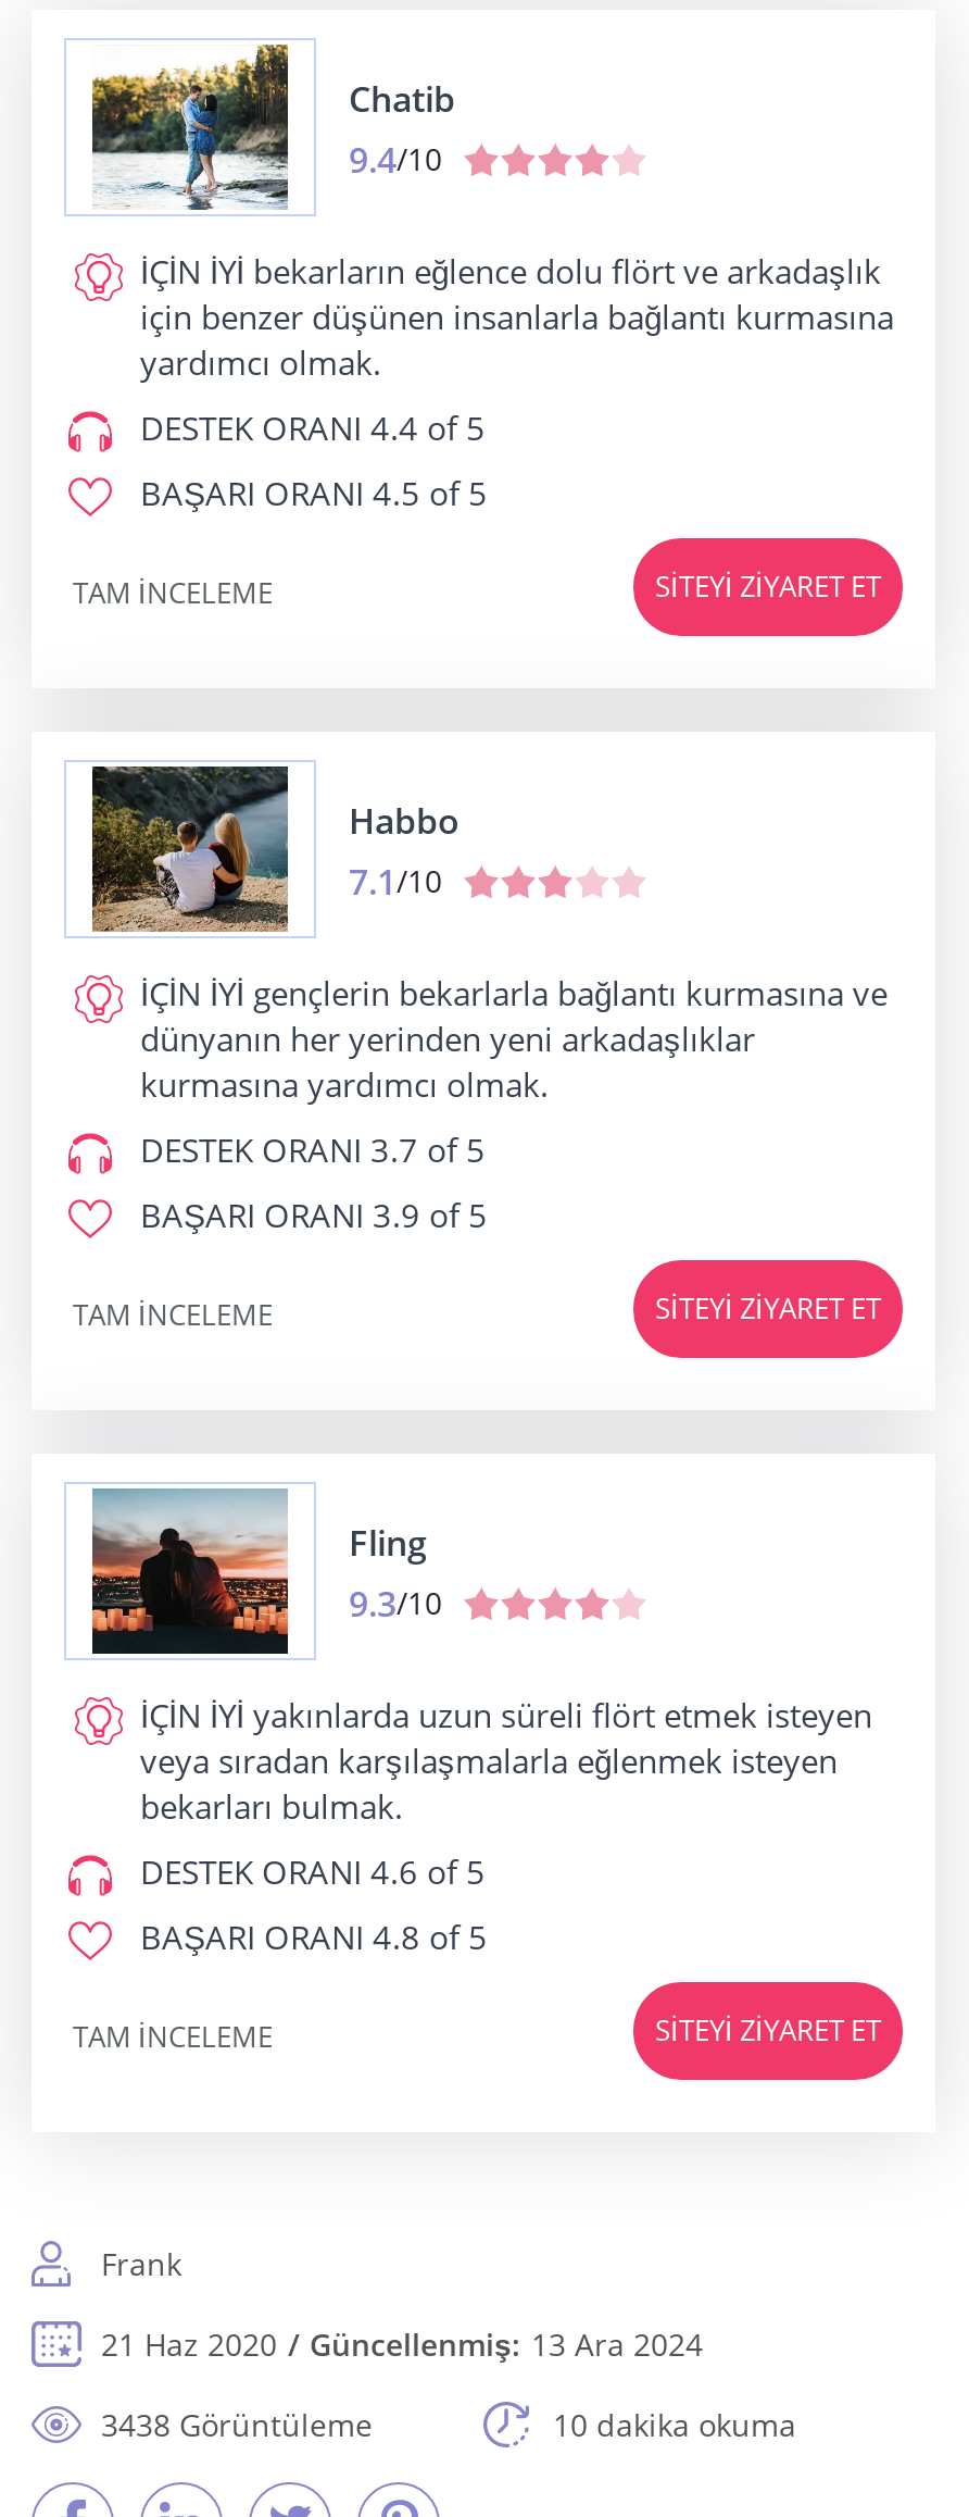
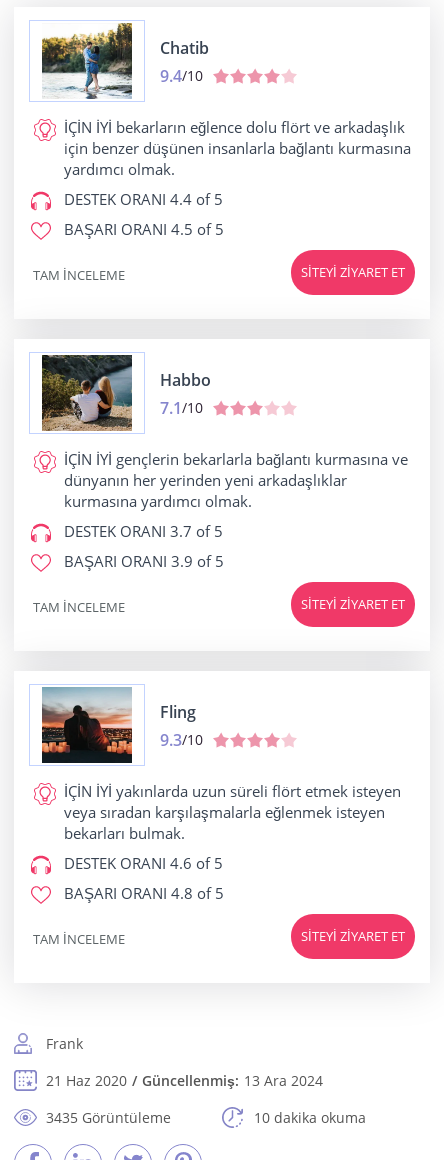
[101,2404,373,2445] 3438 Görüntüleme -> [46,1108,171,1127] 3435 Görüntüleme

